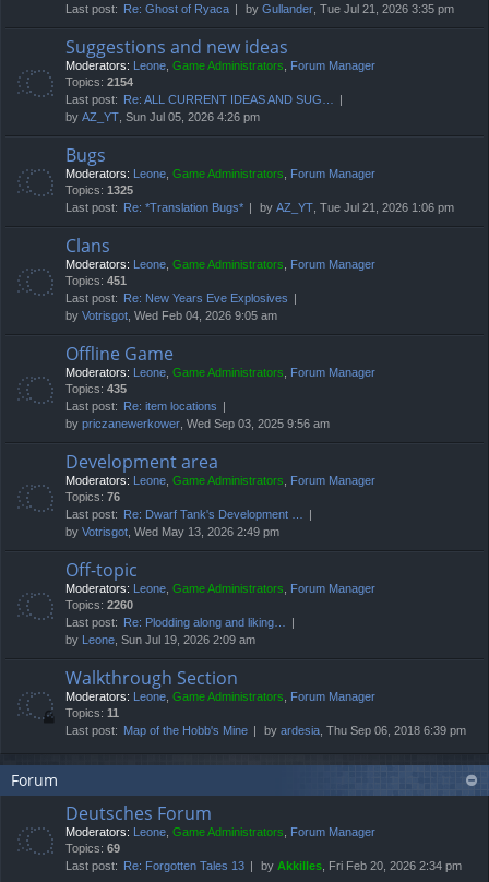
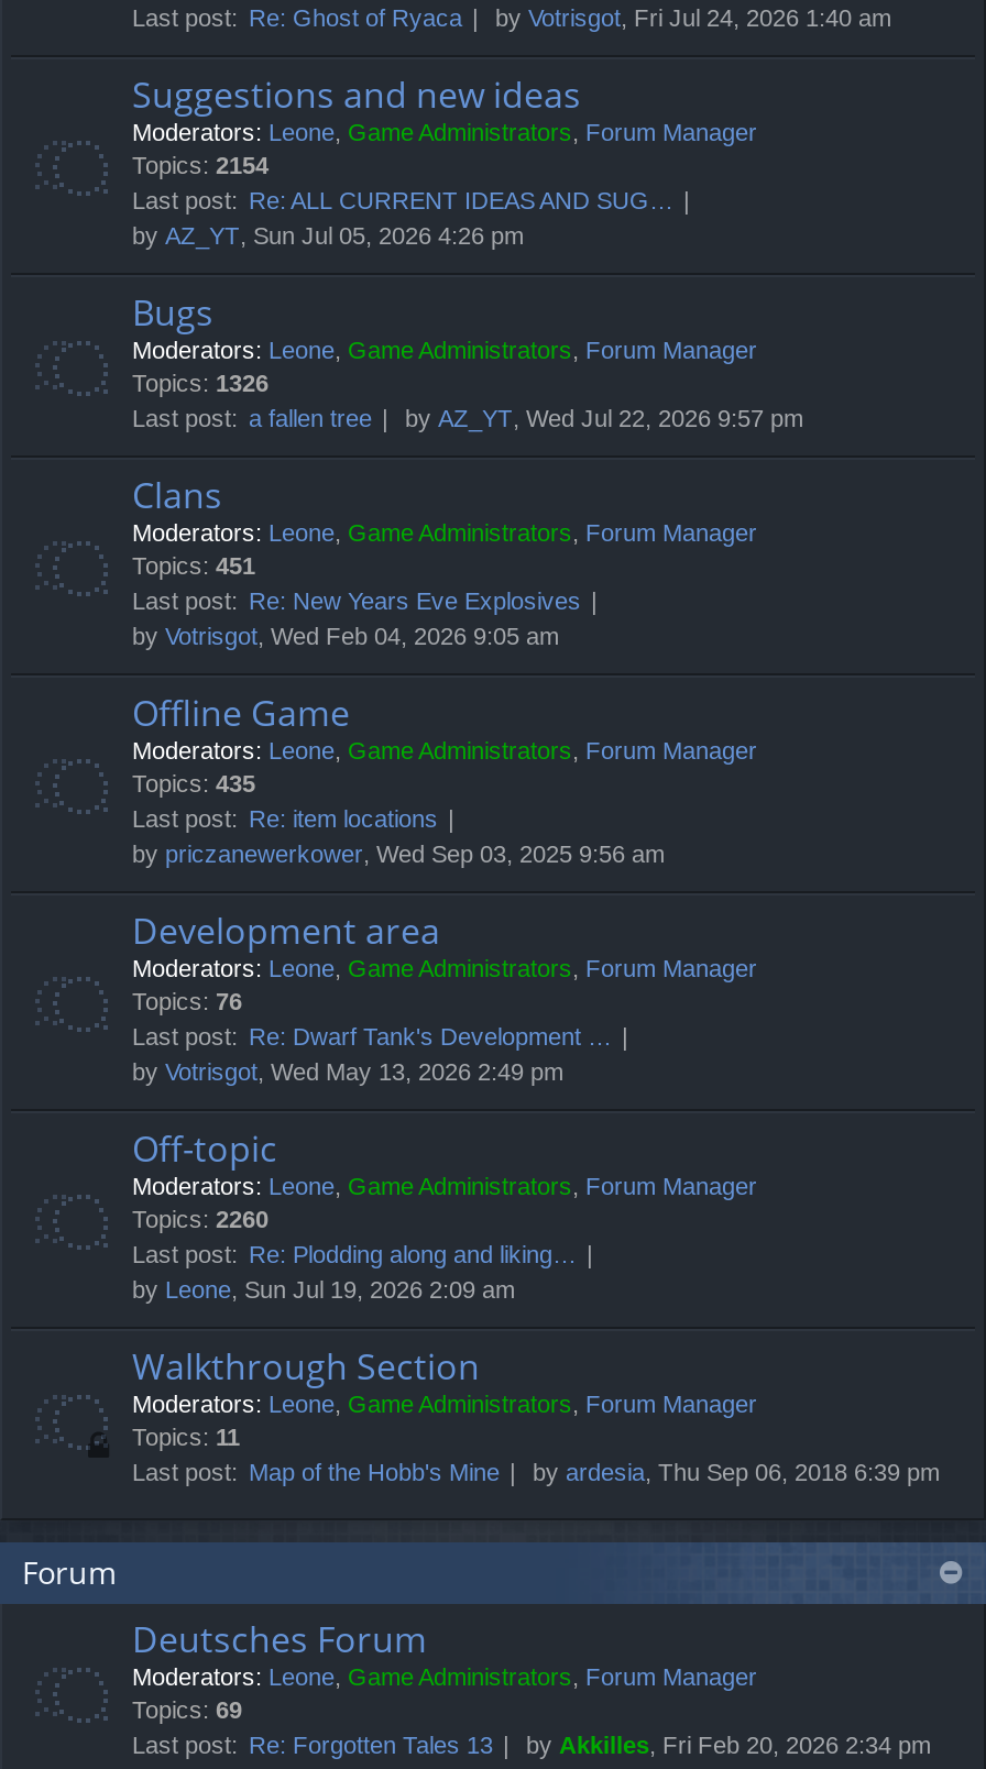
[246,3,454,16] by Gullander, Tue Jul 21, 2026 3:35 pm -> [495,6,891,32] by Votrisgot, Fri Jul 24, 2026 1:40 am
[65,184,133,197] Topics: 1325 -> [132,371,269,397] Topics: 1326
[65,201,243,214] Last post: Re: *Translation Bugs* -> [132,406,372,432] Last post: a fallen tree
[260,201,454,214] by AZ_YT, Tue Jul 21, 2026 1:06 pm -> [405,406,803,432] by AZ_YT, Wed Jul 22, 2026 9:57 pm

